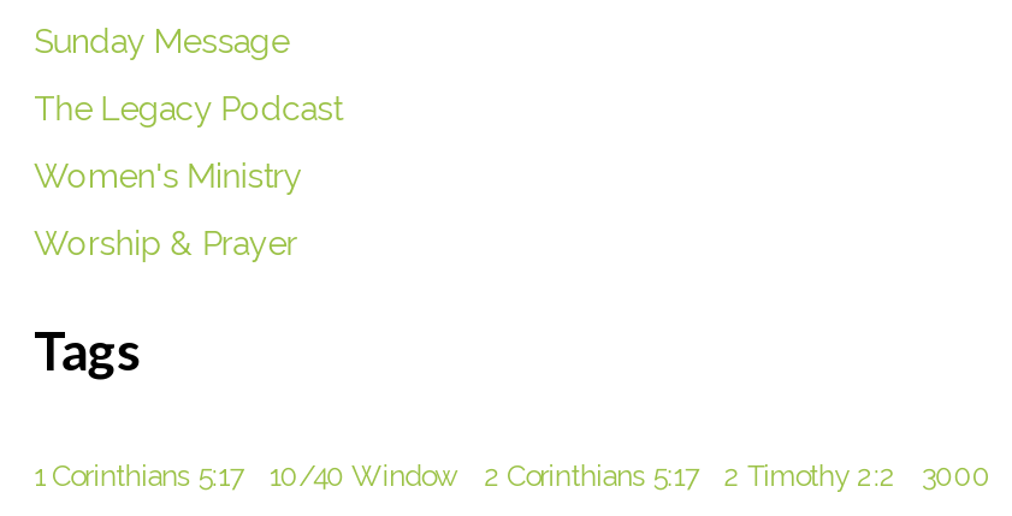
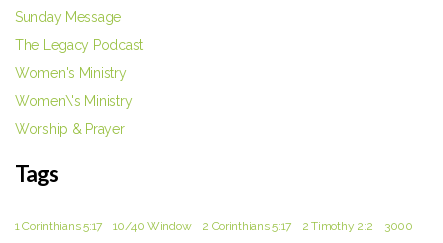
none -> [15,93,132,109] Women\'s Ministry

